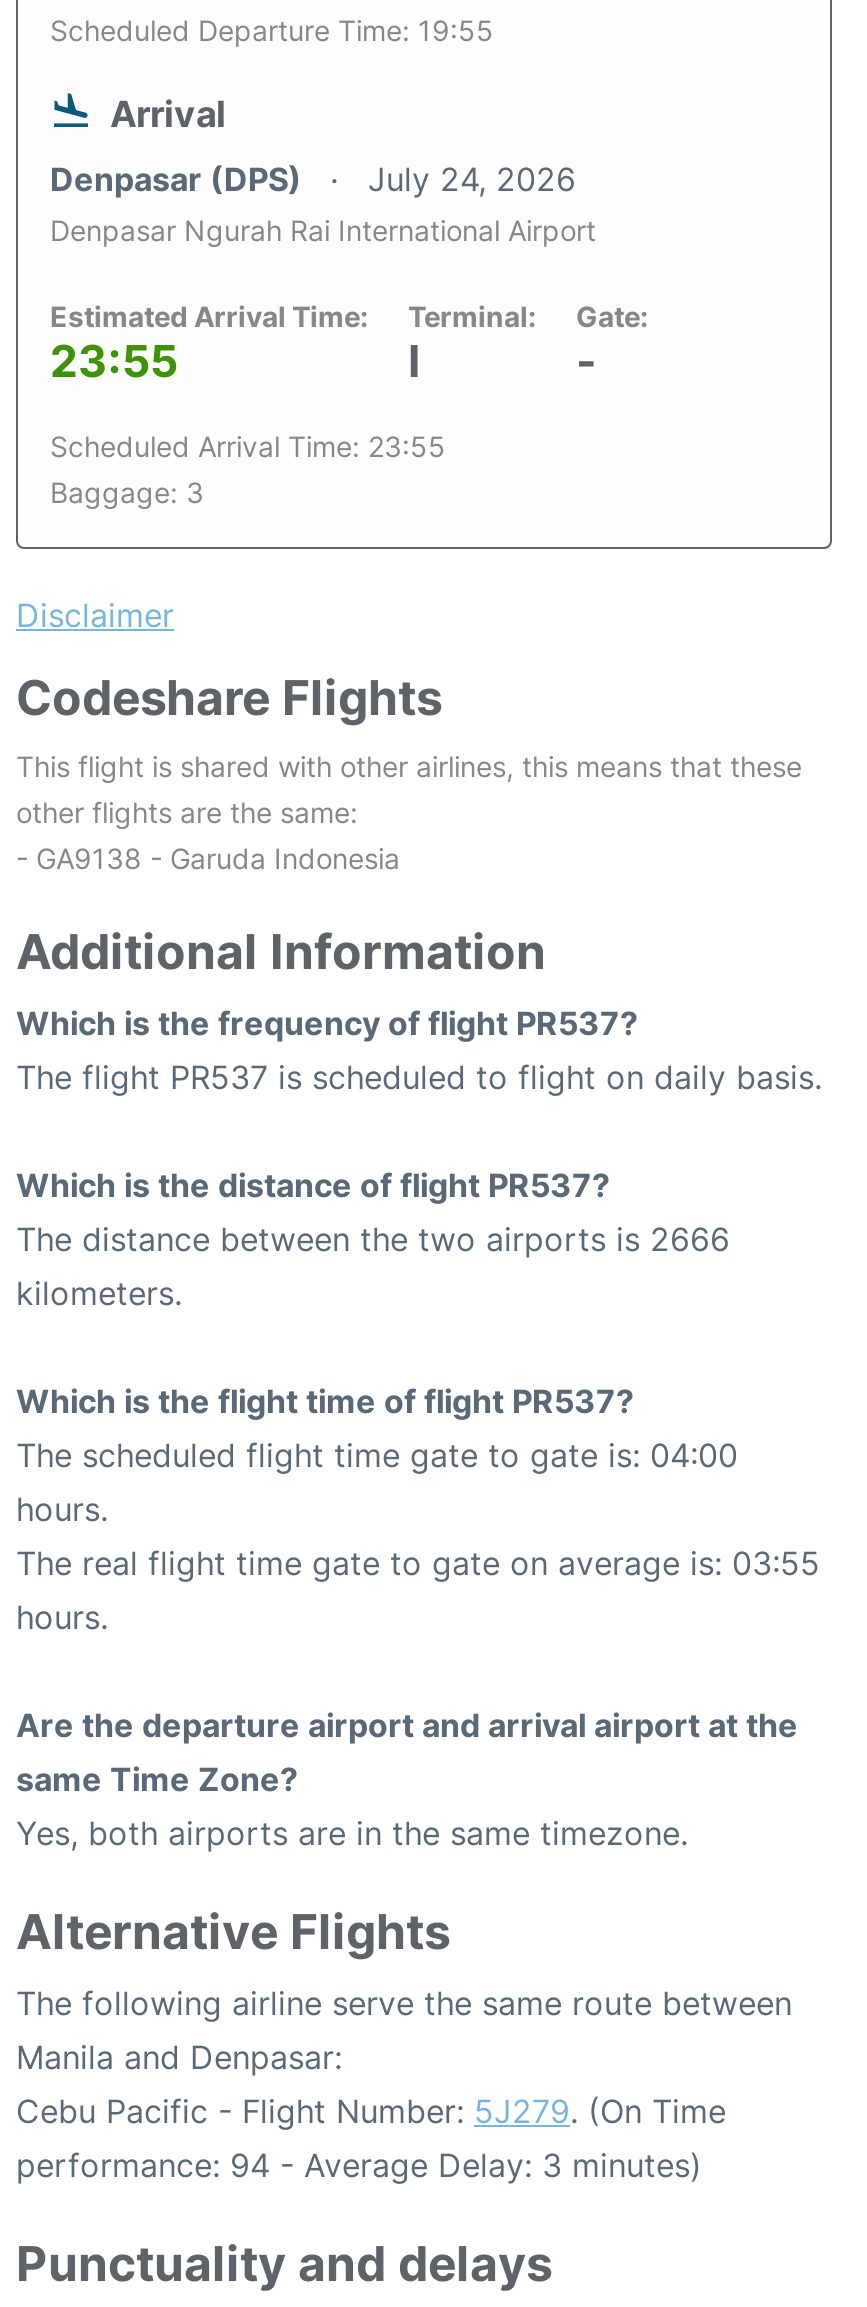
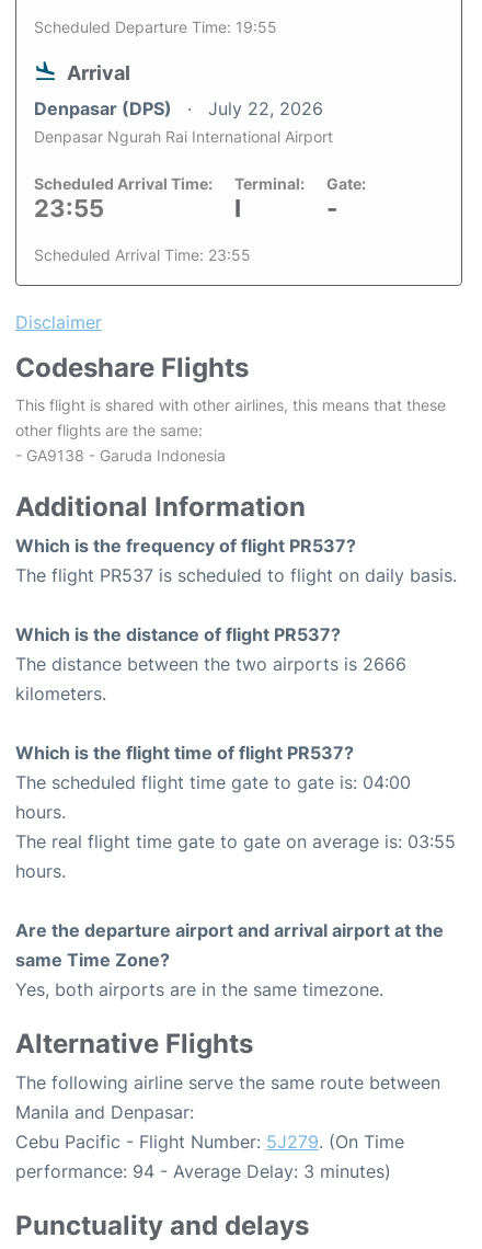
[50,159,576,199] Denpasar (DPS) July 24, 2026 -> [34,98,323,120] Denpasar (DPS) July 22, 2026
[50,299,368,333] Estimated Arrival Time: -> [34,174,213,193] Scheduled Arrival Time:
[50,475,204,509] Baggage: 3 -> none

